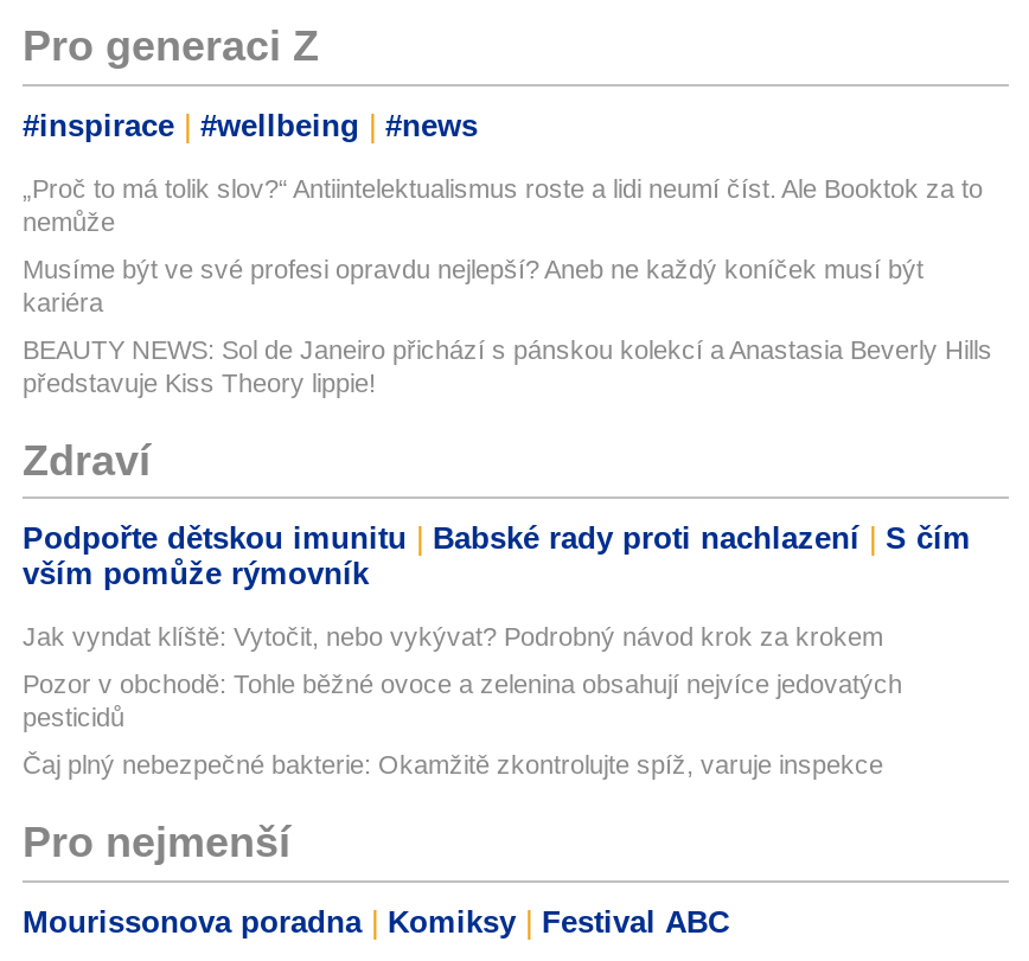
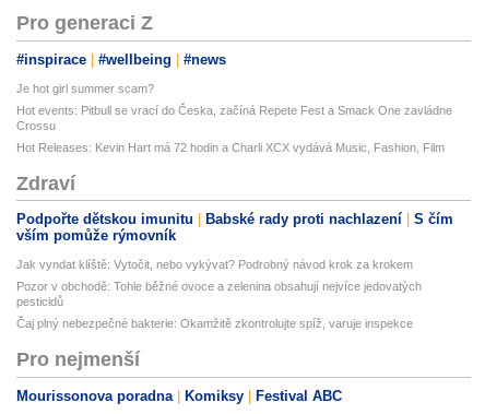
[23,173,983,235] „Proč to má tolik slov?“ Antiintelektualismus roste a lidi neumí číst. Ale Booktok za to | nemůže -> [16,81,154,94] Je hot girl summer scam?
[23,254,923,315] Musíme být ve své profesi opravdu nejlepší? Aneb ne každý koníček musí být | kariéra -> [16,103,452,132] Hot events: Pitbull se vrací do Česka, začíná Repete Fest a Smack One zavládne | Crossu
[23,334,992,396] BEAUTY NEWS: Sol de Janeiro přichází s pánskou kolekcí a Anastasia Beverly Hills | představuje Kiss Theory lippie! -> [16,140,445,153] Hot Releases: Kevin Hart má 72 hodin a Charli XCX vydává Music, Fashion, Film

